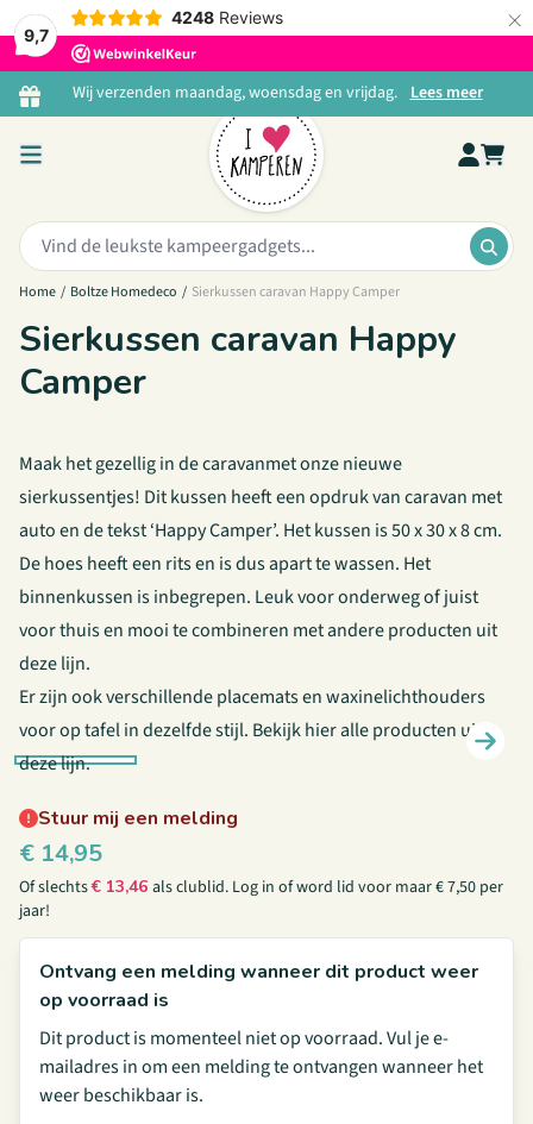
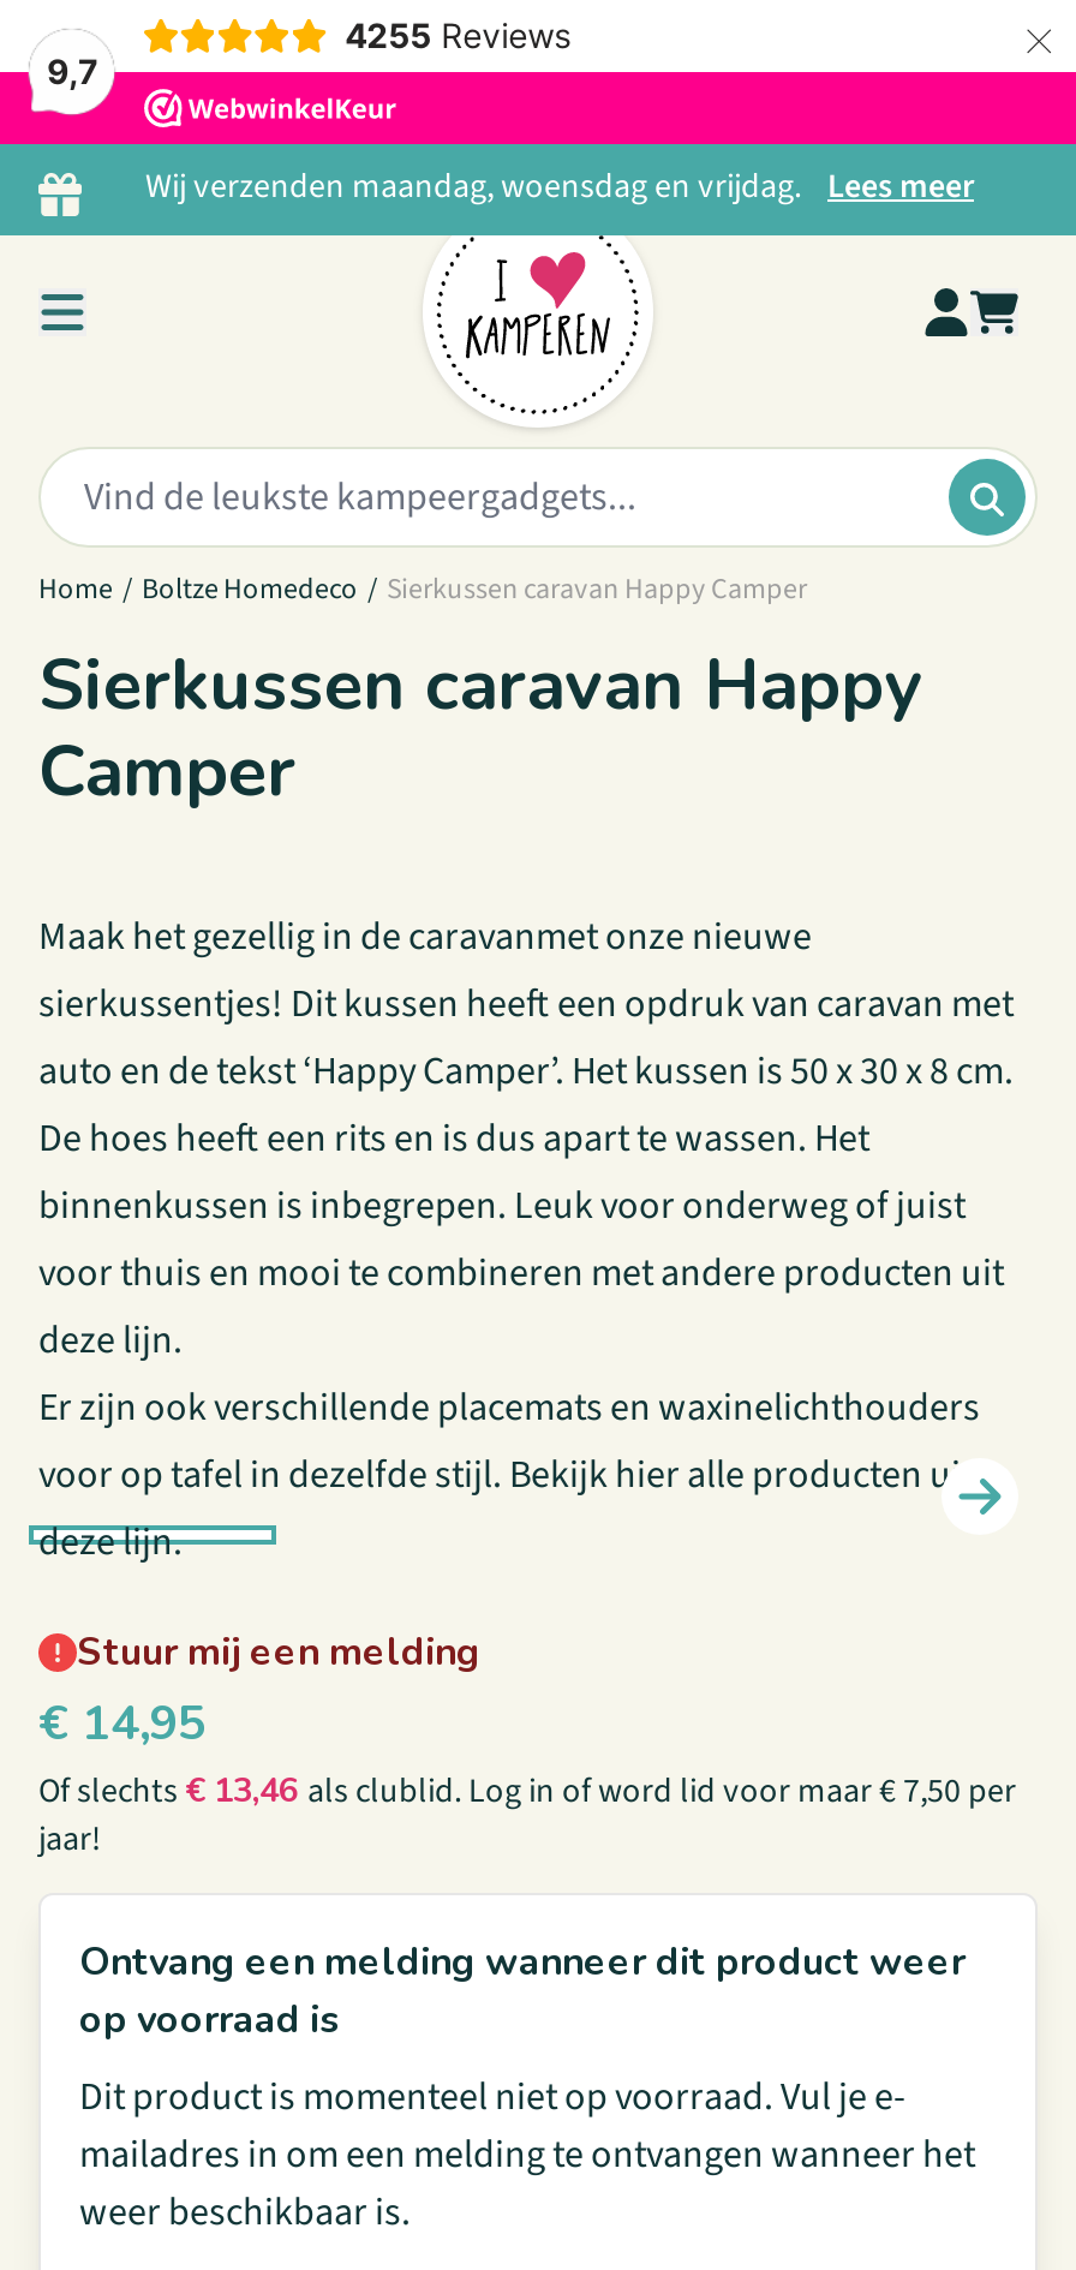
[171,7,283,27] 4248 Reviews -> [345,14,571,55] 4255 Reviews

